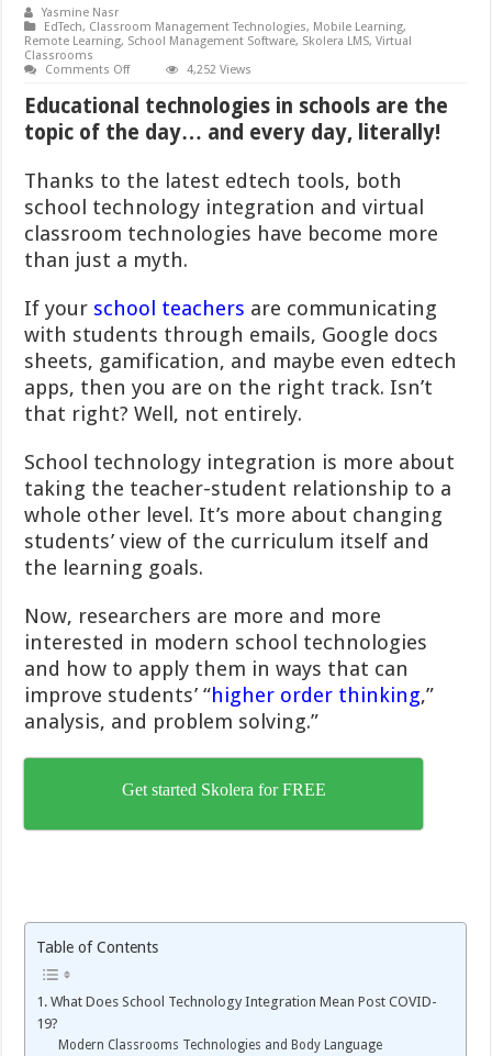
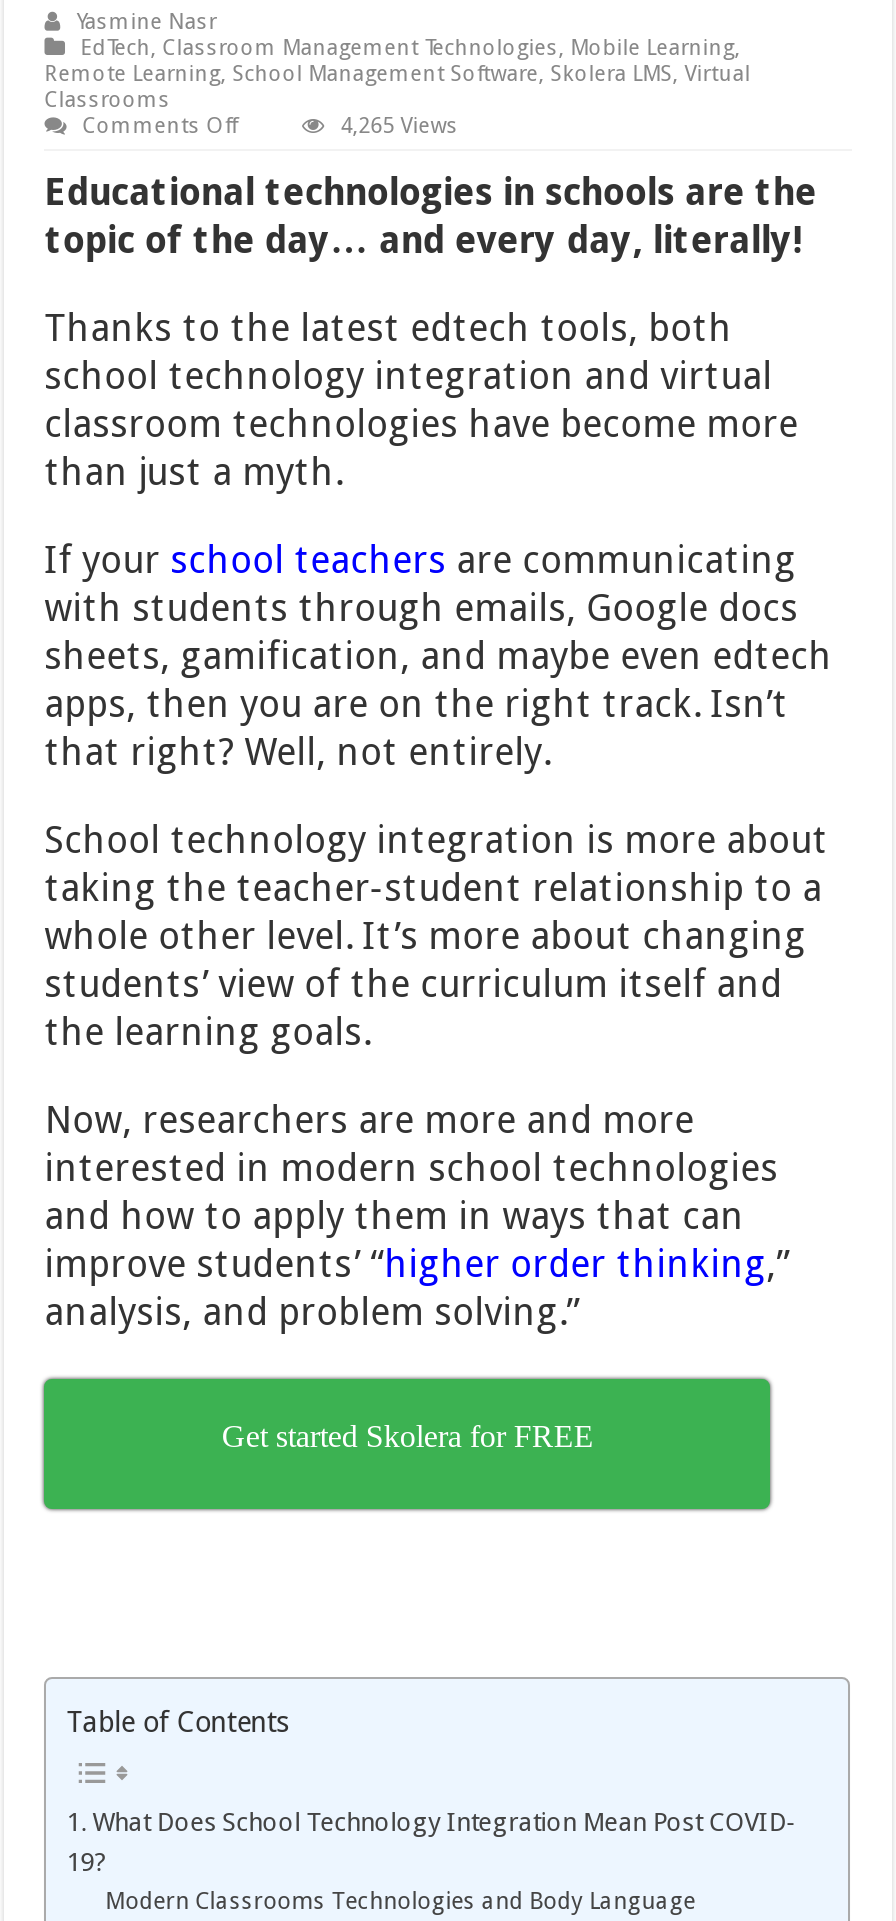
[187,63,252,77] 4,252 Views -> [340,113,458,139] 4,265 Views

